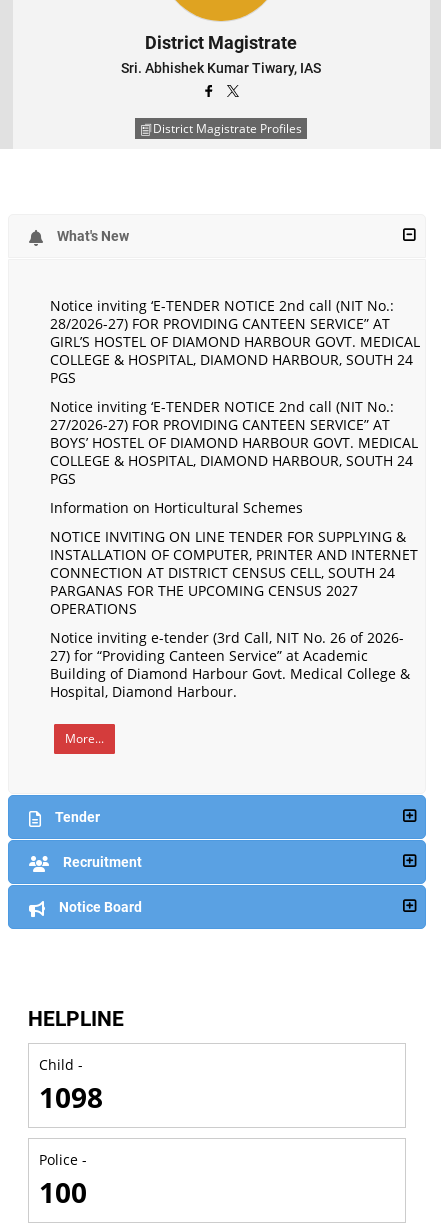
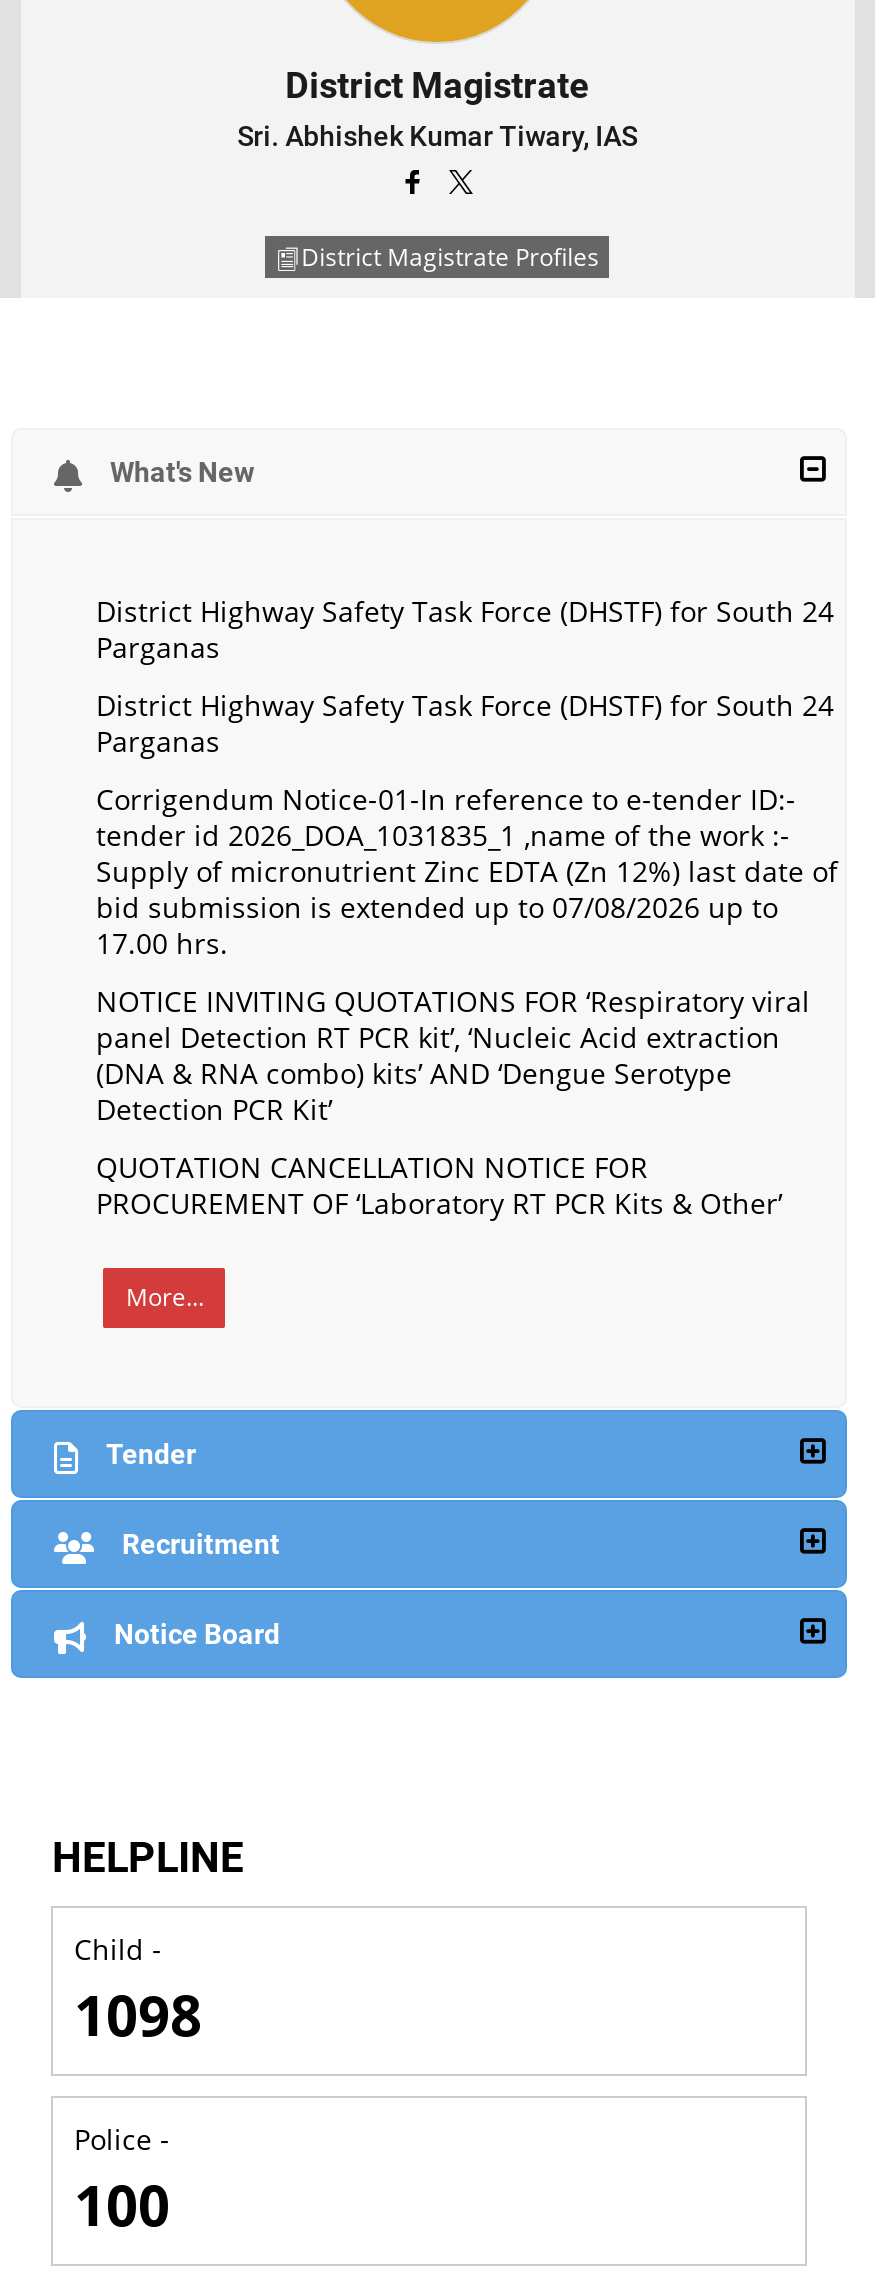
[50,296,420,387] Notice inviting ‘E-TENDER NOTICE 2nd call (NIT No.: | 28/2026-27) FOR PROVIDING CANTEEN SERVICE” AT | GIRL’S HOSTEL OF DIAMOND HARBOUR GOVT. MEDICAL | COLLEGE & HOSPITAL, DIAMOND HARBOUR, SOUTH 24 | PGS -> [96,593,834,667] District Highway Safety Task Force (DHSTF) for South 24 | Parganas
[50,397,418,488] Notice inviting ‘E-TENDER NOTICE 2nd call (NIT No.: | 27/2026-27) FOR PROVIDING CANTEEN SERVICE” AT | BOYS’ HOSTEL OF DIAMOND HARBOUR GOVT. MEDICAL | COLLEGE & HOSPITAL, DIAMOND HARBOUR, SOUTH 24 | PGS -> [96,687,834,761] District Highway Safety Task Force (DHSTF) for South 24 | Parganas
[50,498,303,517] Information on Horticultural Schemes -> [96,781,838,963] Corrigendum Notice-01-In reference to e-tender ID:- | tender id 2026_DOA_1031835_1 ,name of the work :- | Supply of micronutrient Zinc EDTA (Zn 12%) last date of | bid submission is extended up to 07/08/2026 up to | 17.00 hrs.
[50,527,418,618] NOTICE INVITING ON LINE TENDER FOR SUPPLYING & | INSTALLATION OF COMPUTER, PRINTER AND INTERNET | CONNECTION AT DISTRICT CENSUS CELL, SOUTH 24 | PARGANAS FOR THE UPCOMING CENSUS 2027 | OPERATIONS -> [96,983,810,1129] NOTICE INVITING QUOTATIONS FOR ‘Respiratory viral | panel Detection RT PCR kit’, ‘Nucleic Acid extraction | (DNA & RNA combo) kits’ AND ‘Dengue Serotype | Detection PCR Kit’
[50,628,410,701] Notice inviting e-tender (3rd Call, NIT No. 26 of 2026- | 27) for “Providing Canteen Service” at Academic | Building of Diamond Harbour Govt. Medical College & | Hospital, Diamond Harbour. -> [96,1149,782,1223] QUOTATION CANCELLATION NOTICE FOR | PROCUREMENT OF ‘Laboratory RT PCR Kits & Other’

